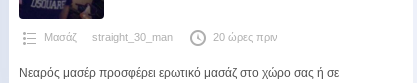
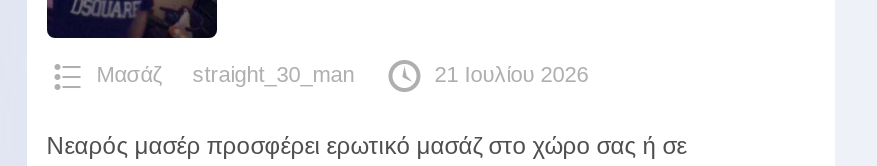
[213,31,278,43] 20 ώρες πριν -> [435,63,589,87] 21 Ιουλίου 2026

